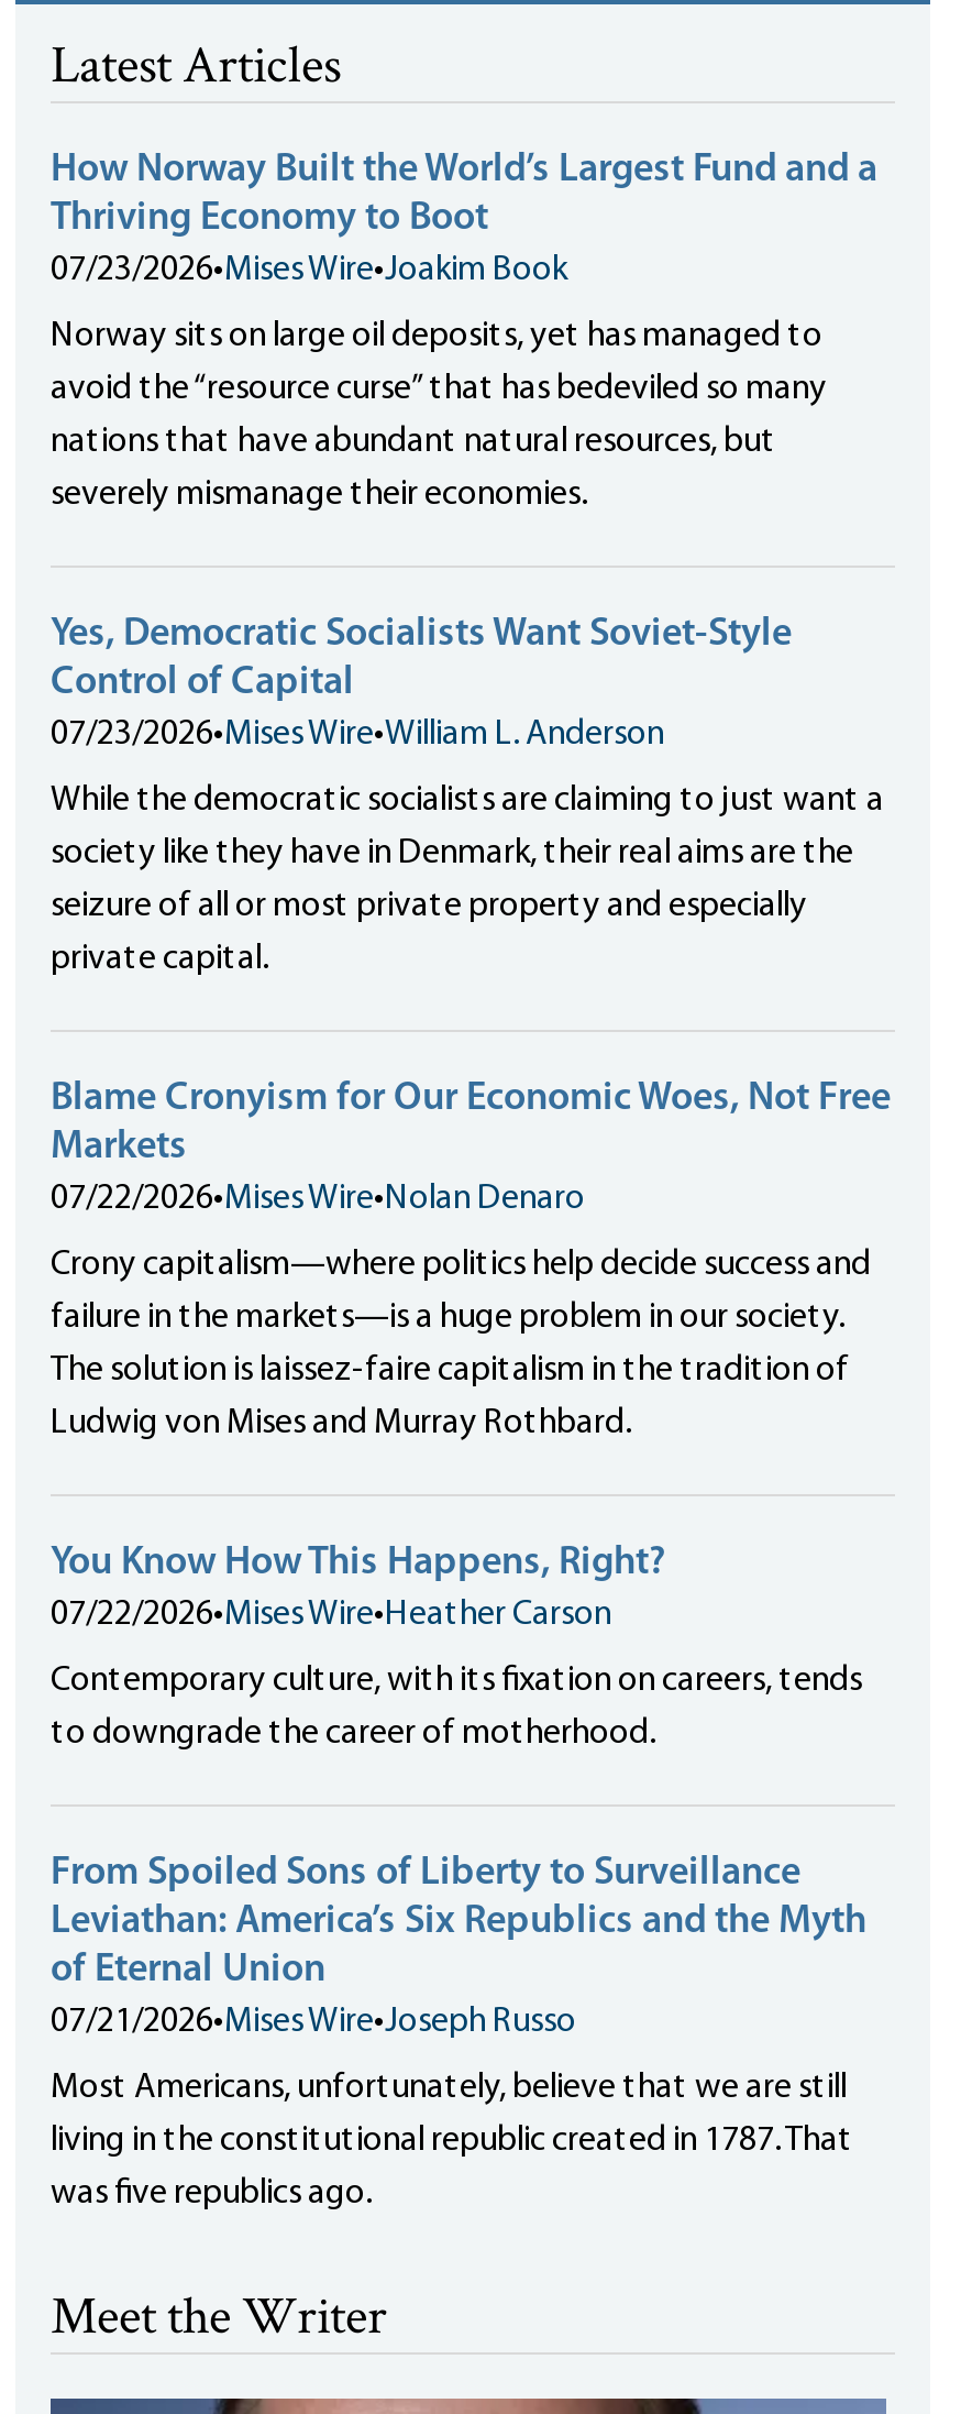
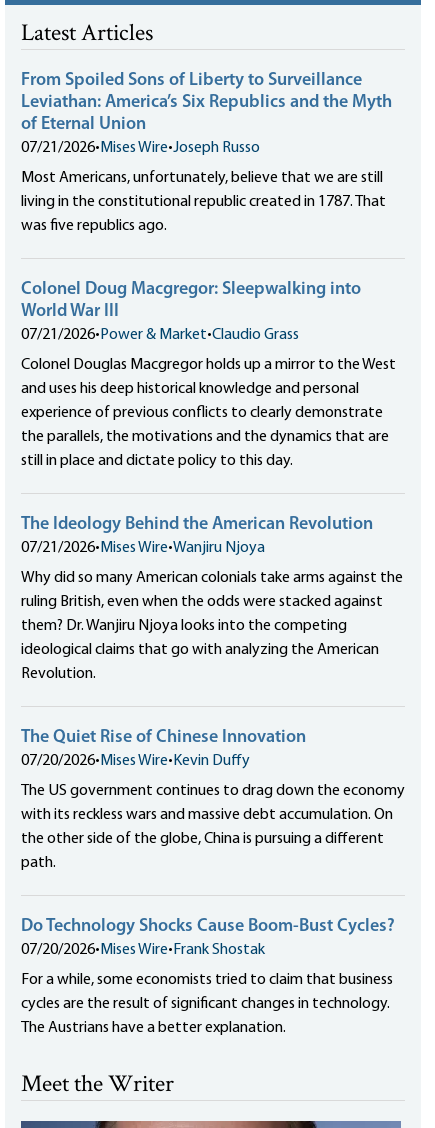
[51,149,891,1751] How Norway Built the World’s Largest Fund and a | Thriving Economy to Boot | 07/23/2026•Mises Wire•Joakim Book | Norway sits on large oil deposits, yet has managed to | avoid the “resource curse” that has bedeviled so many | nations that have abundant natural resources, but | severely mismanage their economies. | Yes, Democratic Socialists Want Soviet-Style | Control of Capital | 07/23/2026•Mises Wire•William L. Anderson | While the democratic socialists are claiming to just want a | society like they have in Denmark, their real aims are the | seizure of all or most private property and especially | private capital. | Blame Cronyism for Our Economic Woes, Not Free | Markets | 07/22/2026•Mises Wire•Nolan Denaro | Crony capitalism—where politics help decide success and | failure in the markets—is a huge problem in our society. | The solution is laissez-faire capitalism in the tradition of | Ludwig von Mises and Murray Rothbard. | You Know How This Happens, Right? | 07/22/2026•Mises Wire•Heather Carson | Contemporary culture, with its fixation on careers, tends | to downgrade the career of motherhood. -> none
moved [51,1852,866,2210] -> [21,70,392,233]: From Spoiled Sons of Liberty to Surveillance | Leviathan: America’s Six Republics and the Myth | of Eternal Union | 07/21/2026•Mises Wire•Joseph Russo | Most Americans, unfortunately, believe that we are still | living in the constitutional republic created in 1787. That | was five republics ago.
none -> [21,279,405,1035] Colonel Doug Macgregor: Sleepwalking into | World War III | 07/21/2026• Power & Market•Claudio Grass | Colonel Douglas Macgregor holds up a mirror to the West | and uses his deep historical knowledge and personal | experience of previous conflicts to clearly demonstrate | the parallels, the motivations and the dynamics that are | still in place and dictate policy to this day. | The Ideology Behind the American Revolution | 07/21/2026• Mises Wire•Wanjiru Njoya | Why did so many American colonials take arms against the | ruling British, even when the odds were stacked against | them? Dr. Wanjiru Njoya looks into the competing | ideological claims that go with analyzing the American | Revolution. | The Quiet Rise of Chinese Innovation | 07/20/2026• Mises Wire• Kevin Duffy | The US government continues to drag down the economy | with its reckless wars and massive debt accumulation. On | the other side of the globe, China is pursuing a different | path. | Do Technology Shocks Cause Boom-Bust Cycles? | 07/20/2026• Mises Wire• Frank Shostak | For a while, some economists tried to claim that business | cycles are the result of significant changes in technology. | The Austrians have a better explanation.

